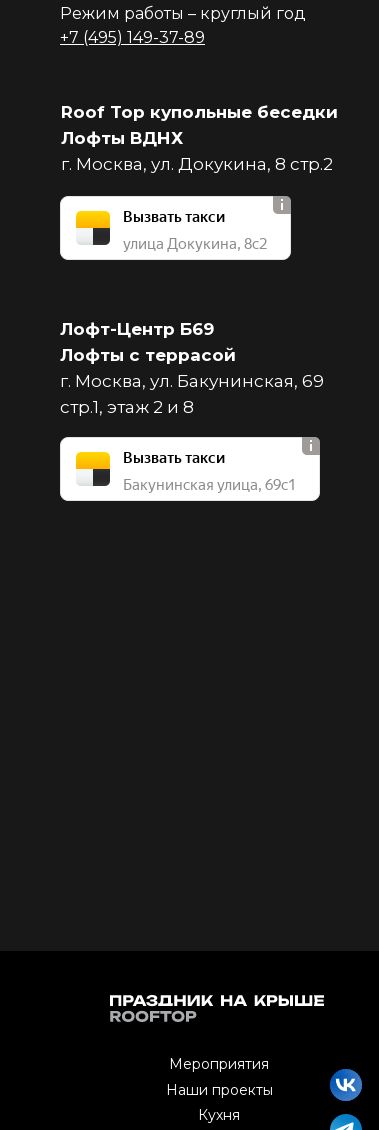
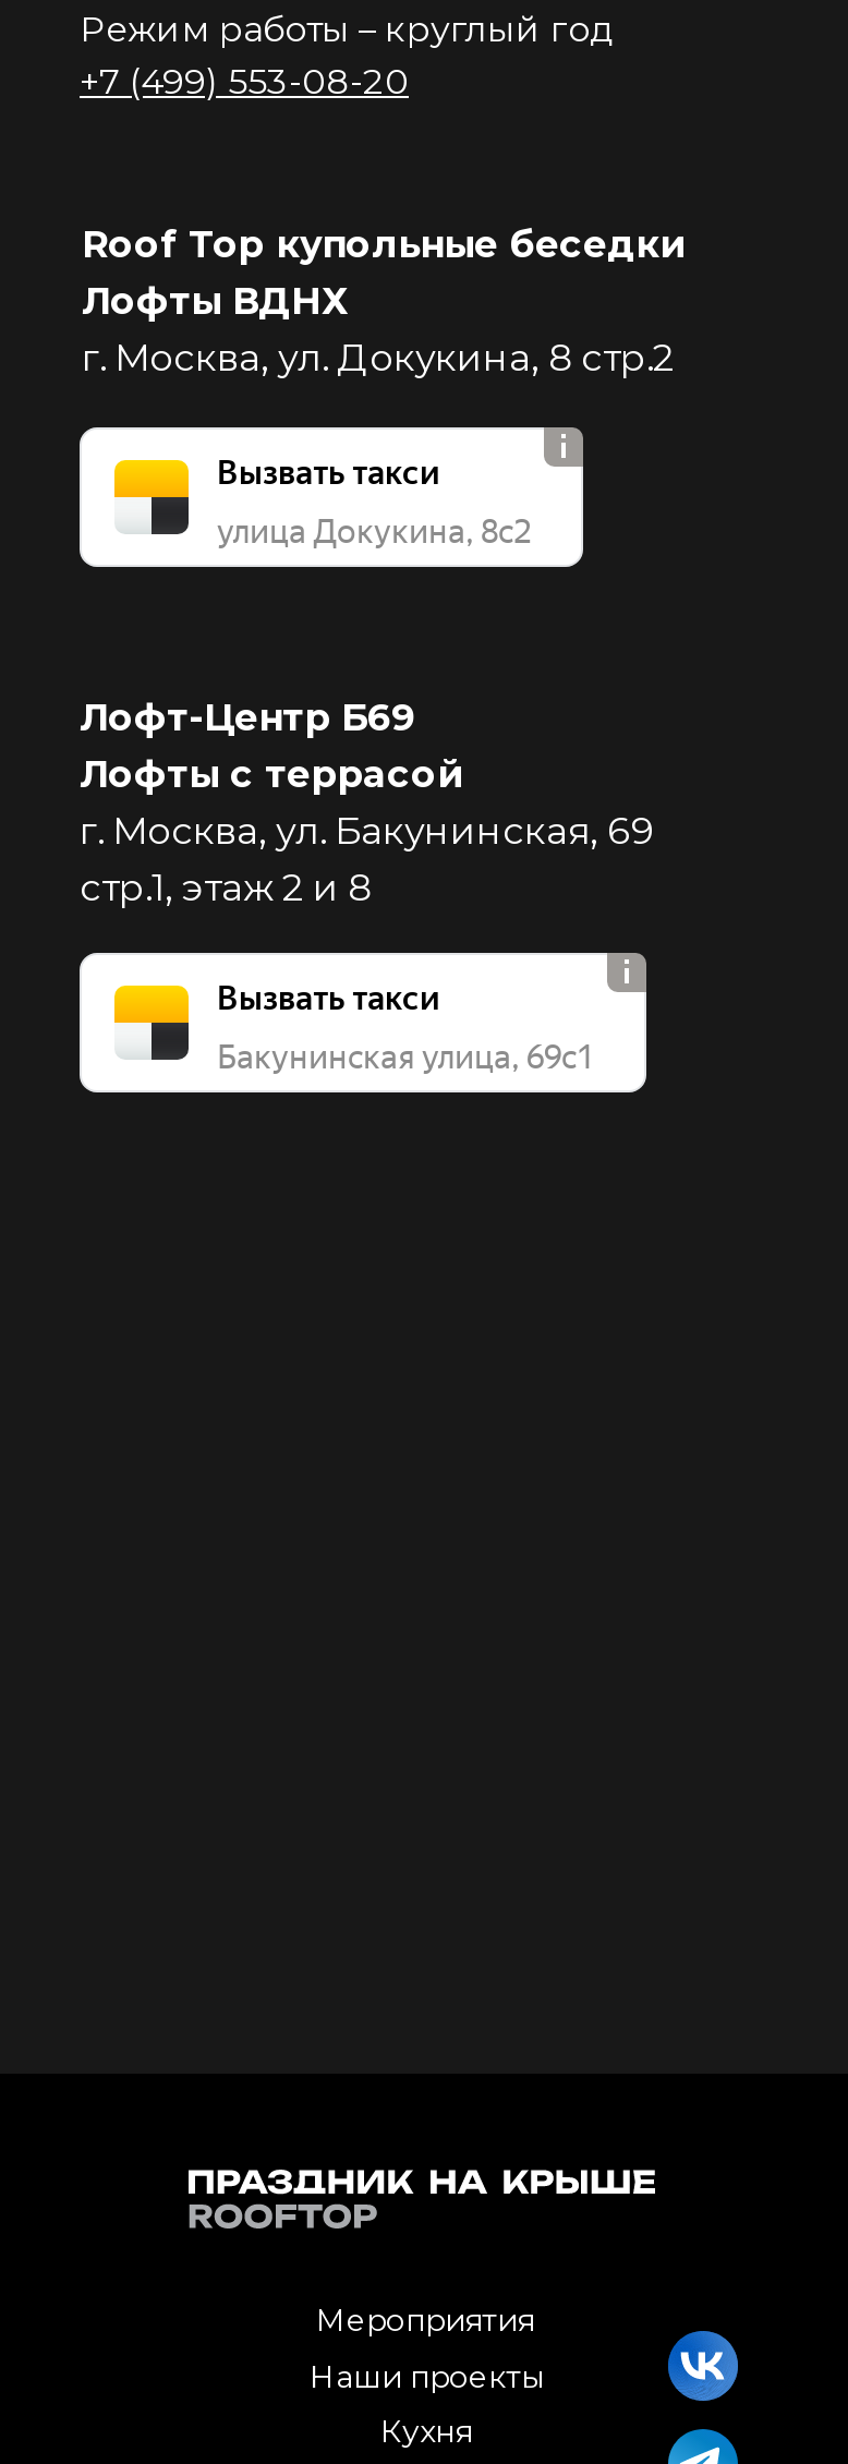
[60,28,205,47] +7 (495) 149-37-89 -> [80,61,409,102] +7 (499) 553-08-20

